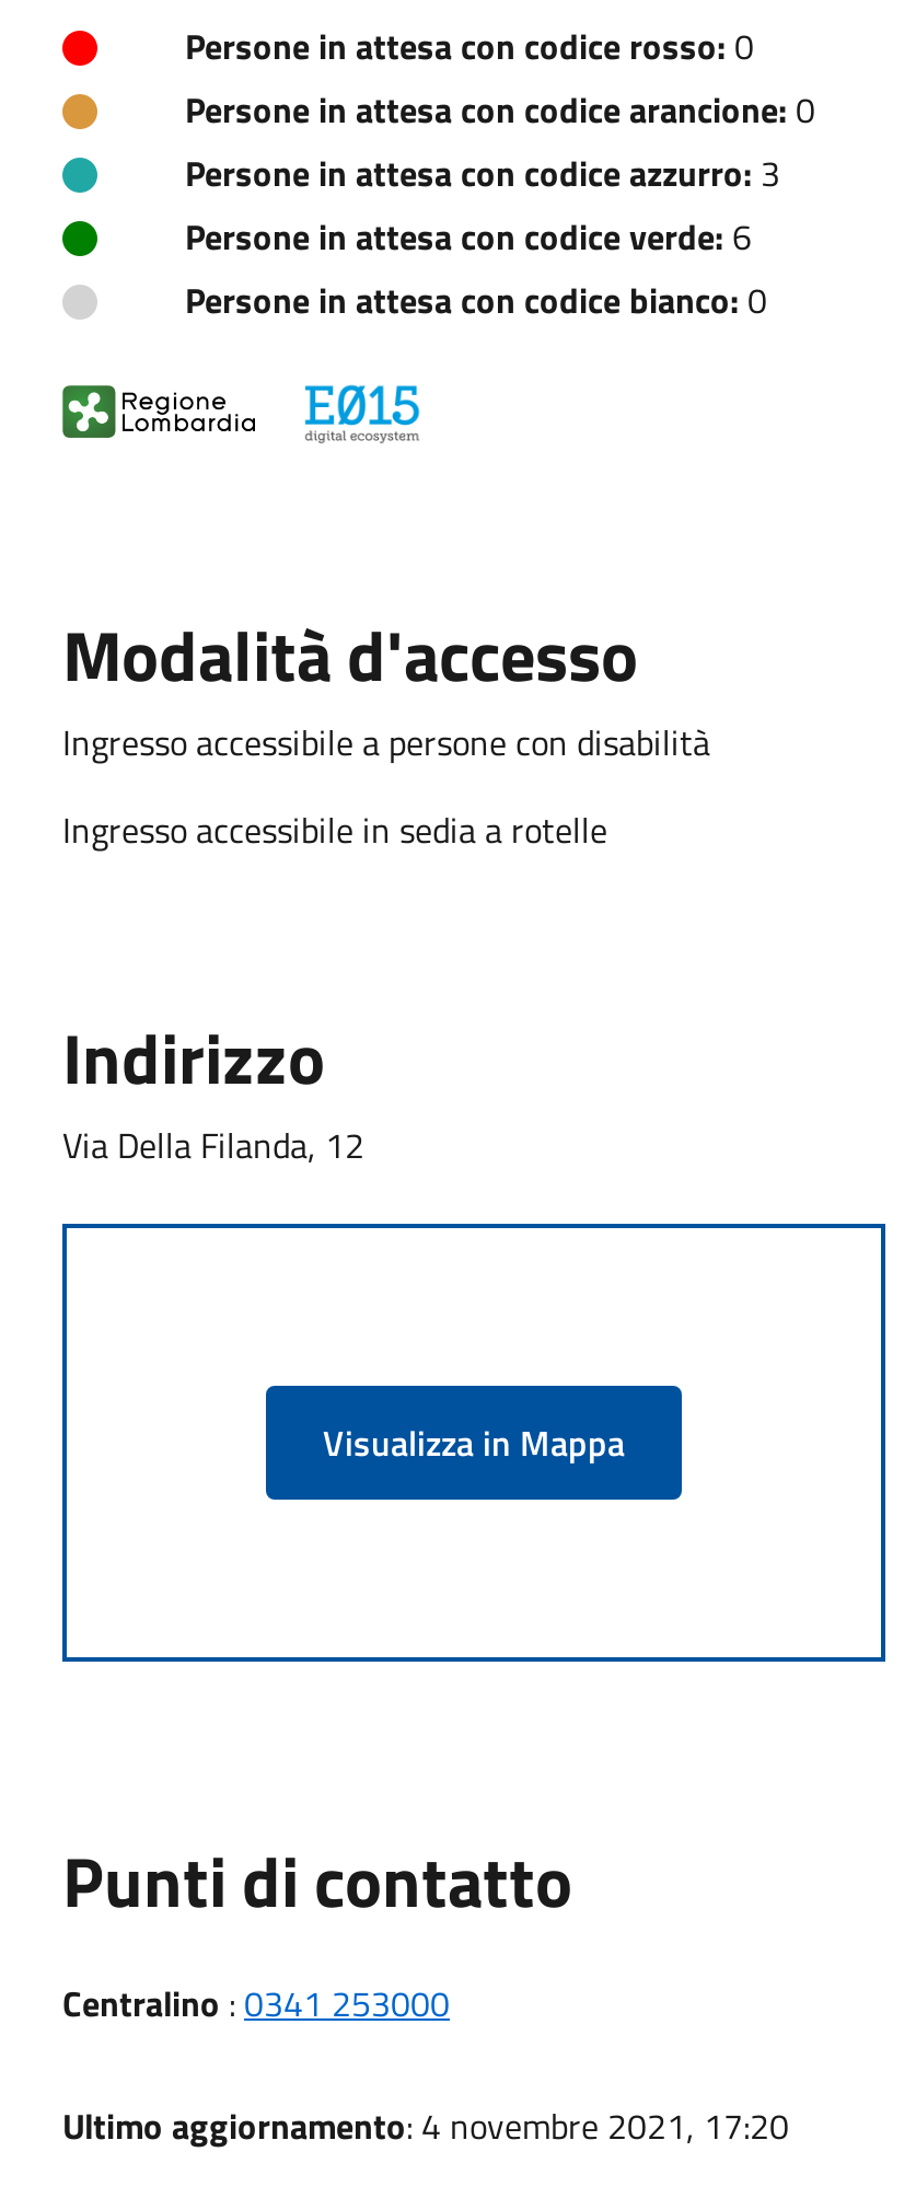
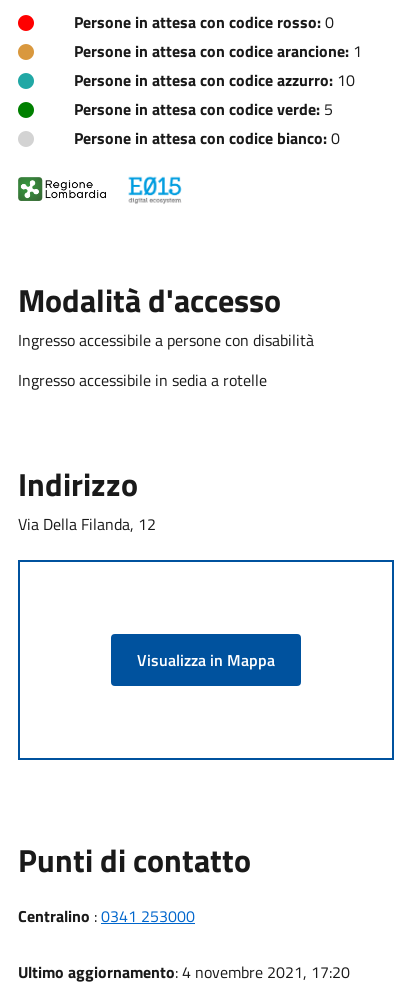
[185,83,815,135] Persone in attesa con codice arancione: 0 -> [74,39,362,63] Persone in attesa con codice arancione: 1
[185,146,780,199] Persone in attesa con codice azzurro: 3 -> [74,68,355,92] Persone in attesa con codice azzurro: 10
[185,210,752,262] Persone in attesa con codice verde: 6 -> [74,97,333,121] Persone in attesa con codice verde: 5

